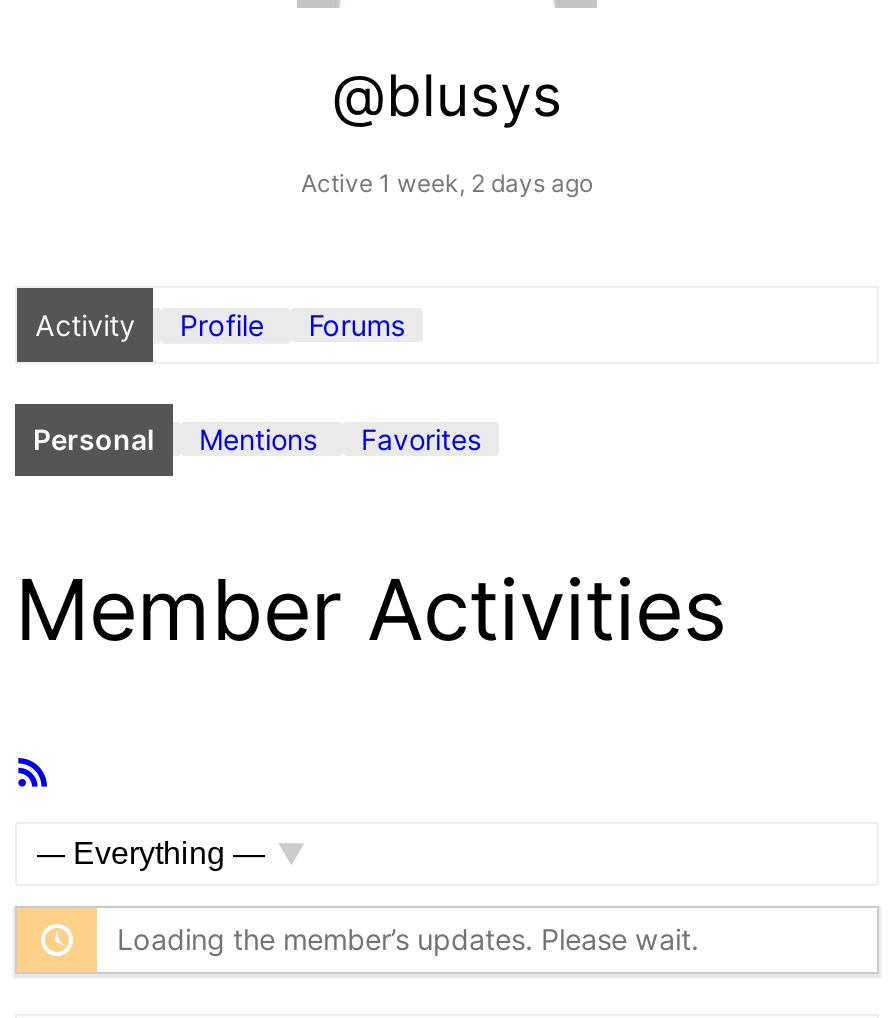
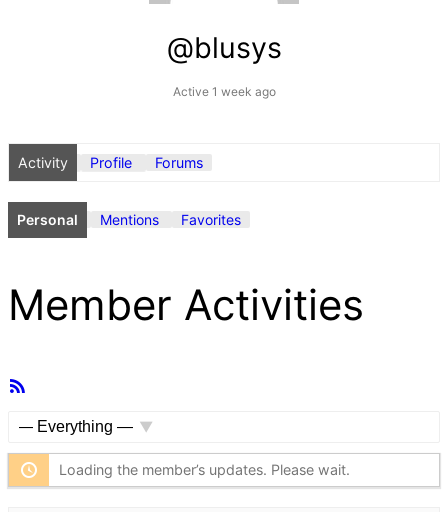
[301,168,593,198] Active 1 week, 2 days ago -> [172,84,275,99] Active 1 week ago

